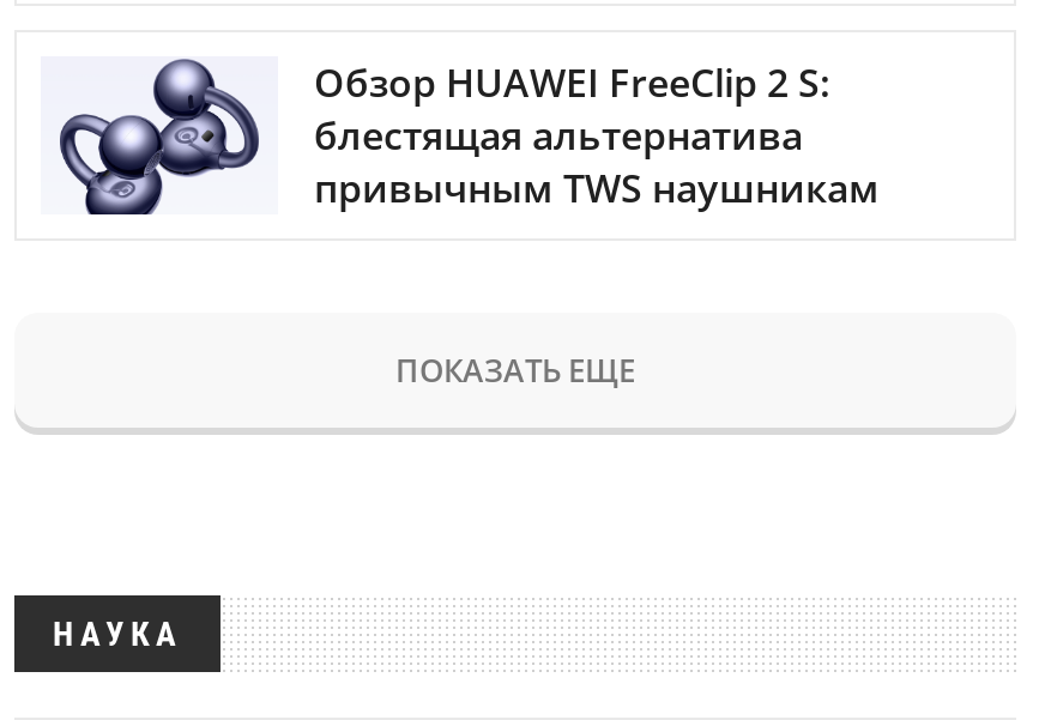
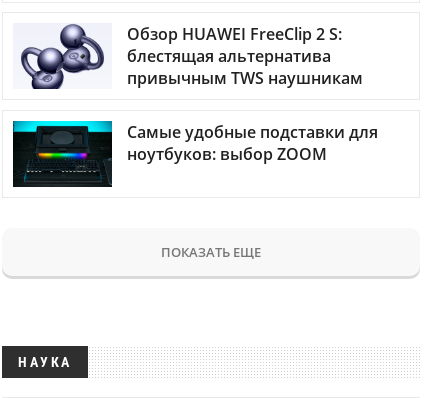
none -> [12,120,378,188] [image] | Самые удобные подставки для | ноутбуков: выбор ZOOM

